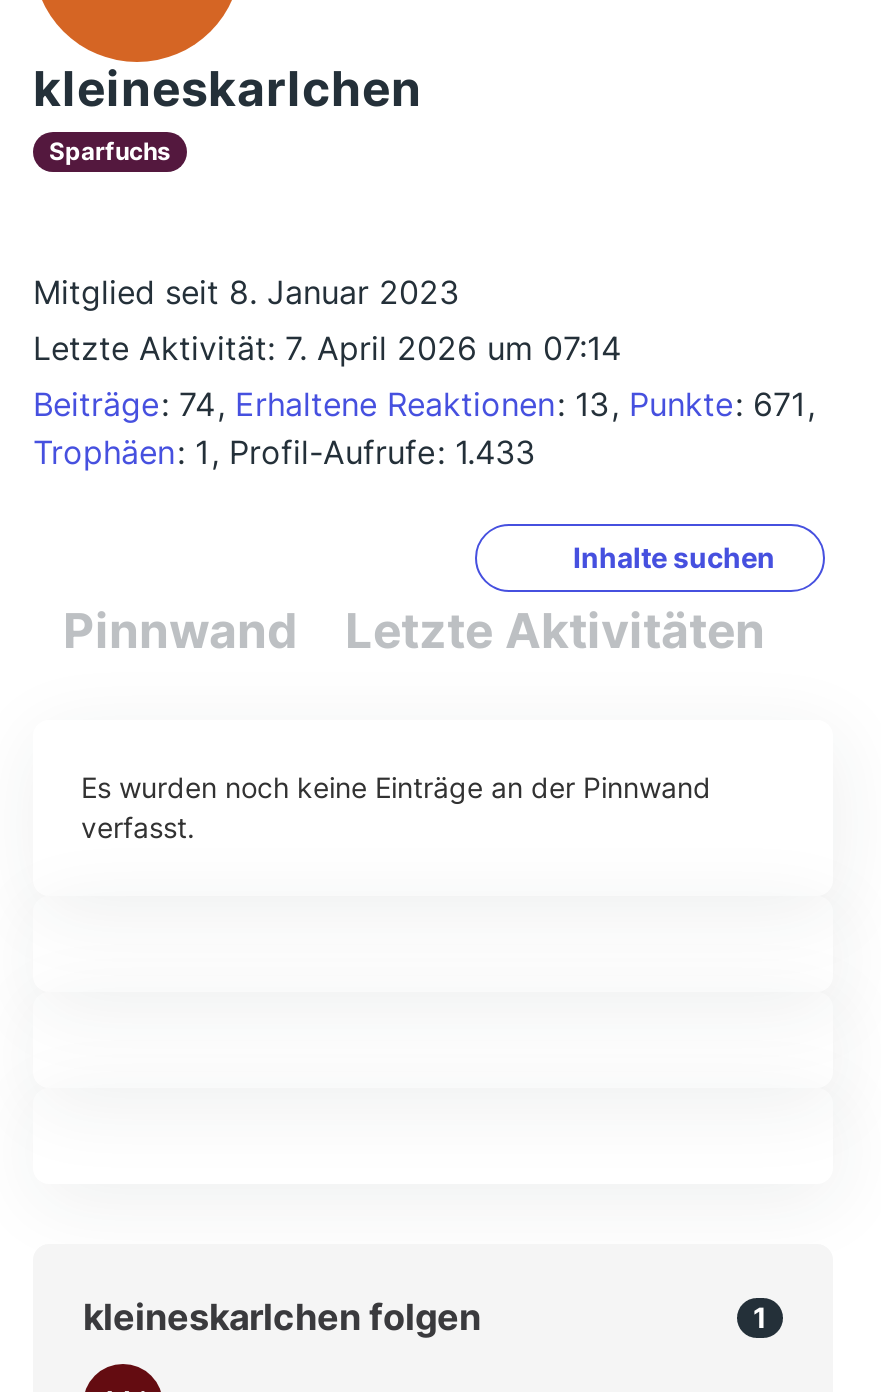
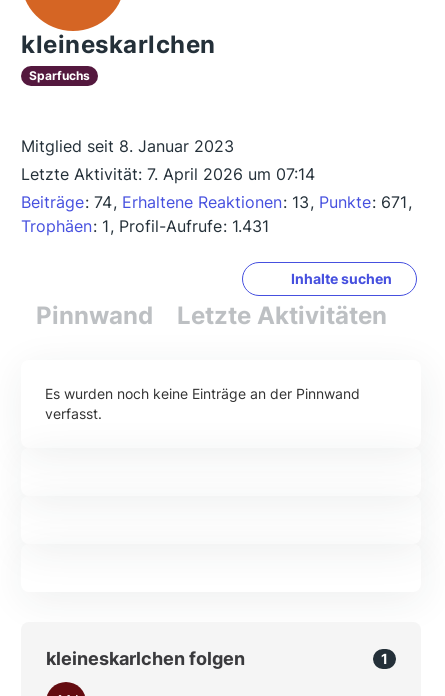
[33,433,535,473] Trophäen 1 Profil-Aufrufe 1.433 -> [21,216,269,236] Trophäen 1 Profil-Aufrufe 1.431

